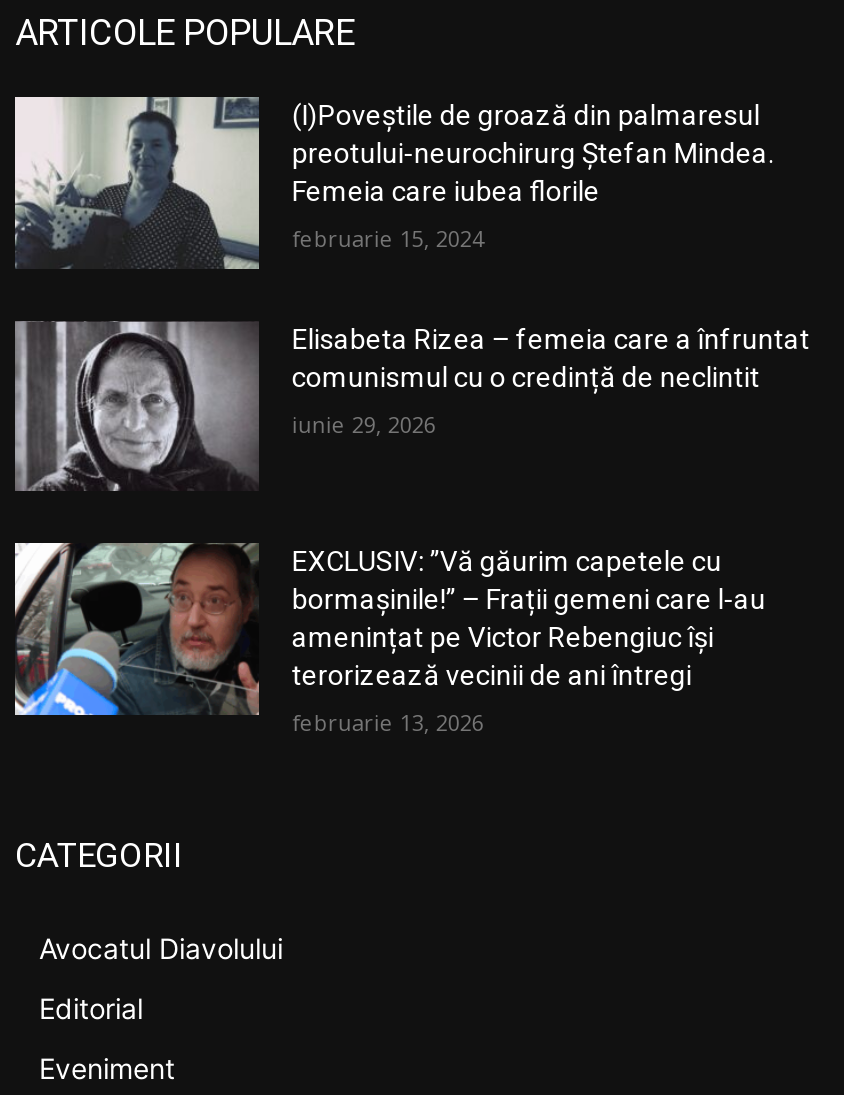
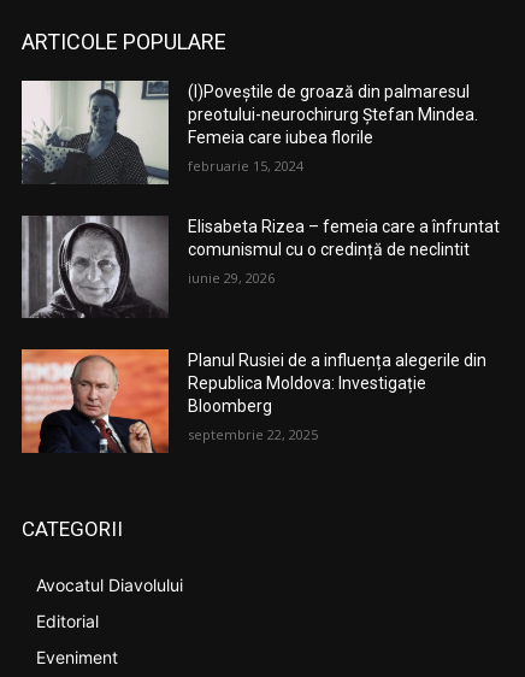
[13,541,766,719] [image] | EXCLUSIV: ”Vă găurim capetele cu | bormașinile!” – Frații gemeni care l-au | amenințat pe Victor Rebengiuc își | terorizează vecinii de ani întregi -> [20,348,487,454] [image] | Planul Rusiei de a influența alegerile din | Republica Moldova: Investigație | Bloomberg
[292,708,484,738] februarie 13, 2026 -> [188,426,318,444] septembrie 22, 2025

